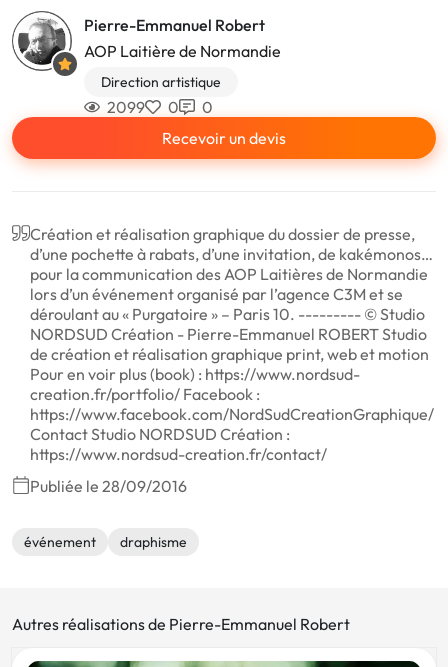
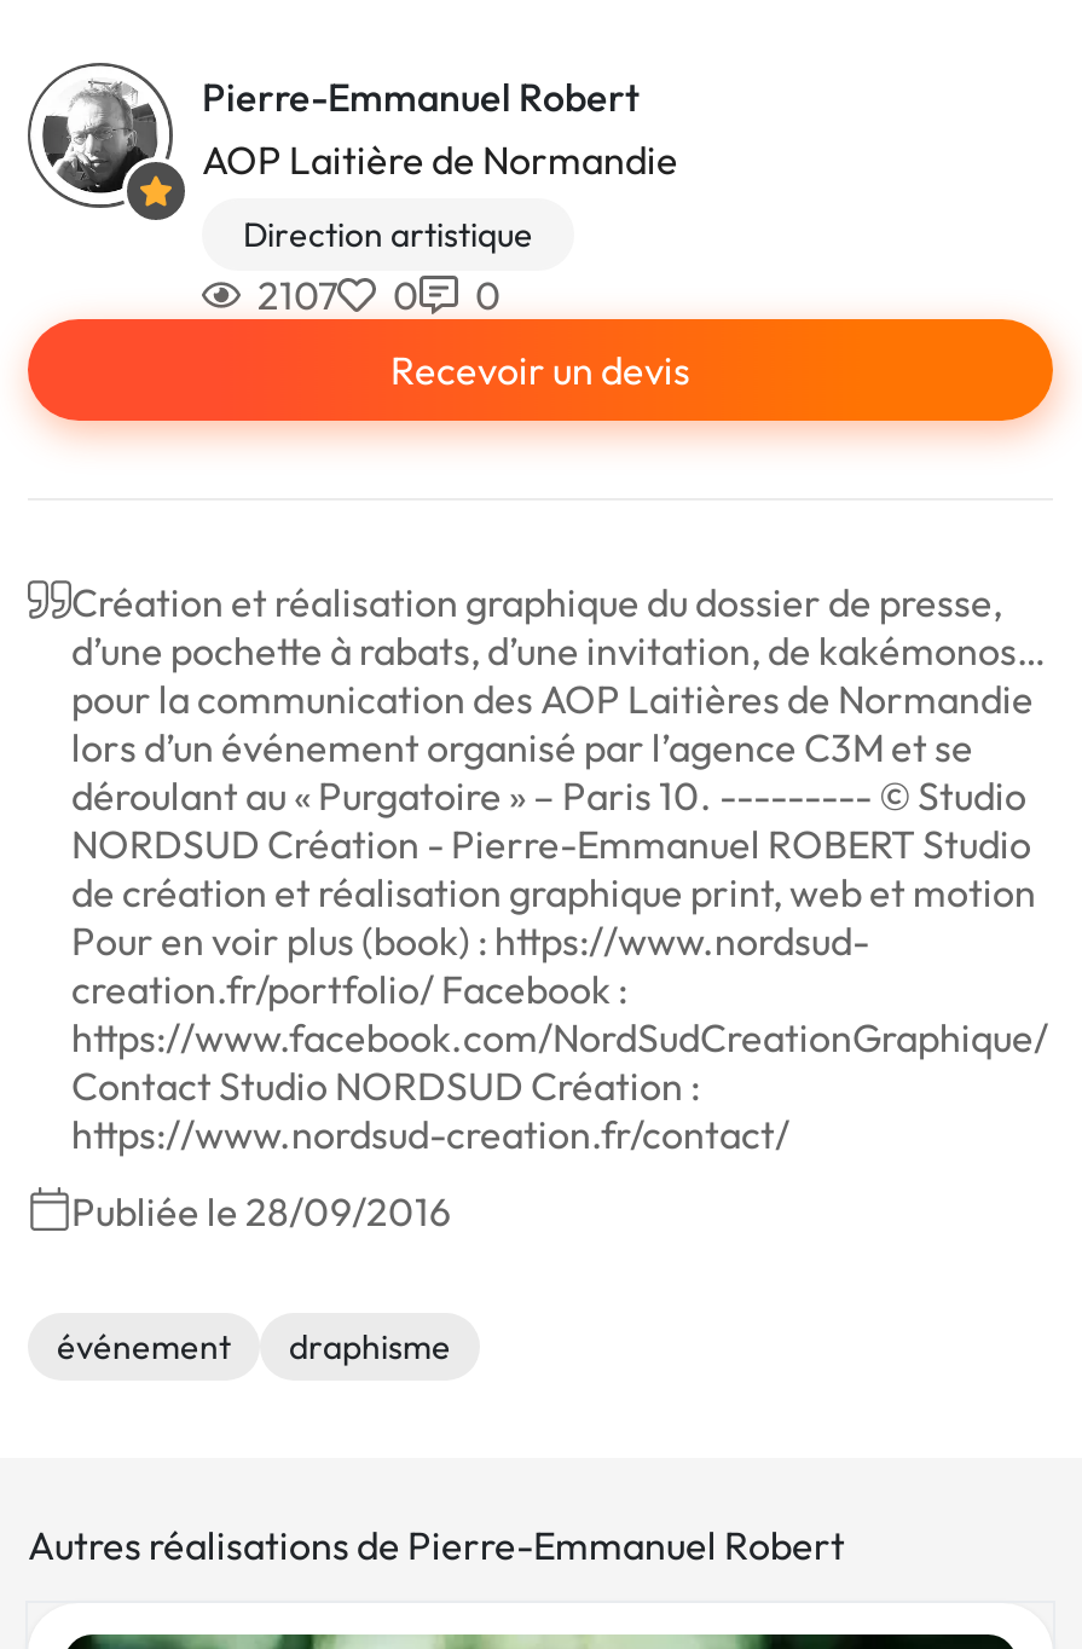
[104,97,145,117] 2099 -> [250,272,337,320] 2107

